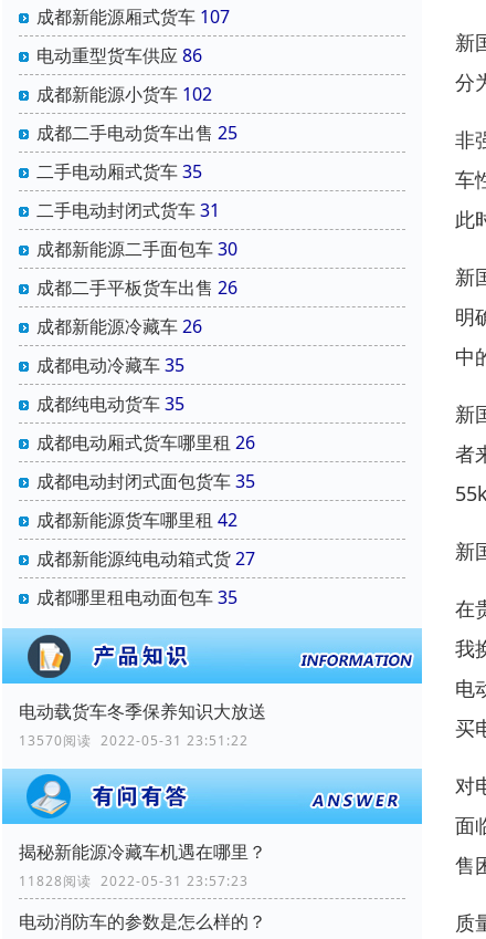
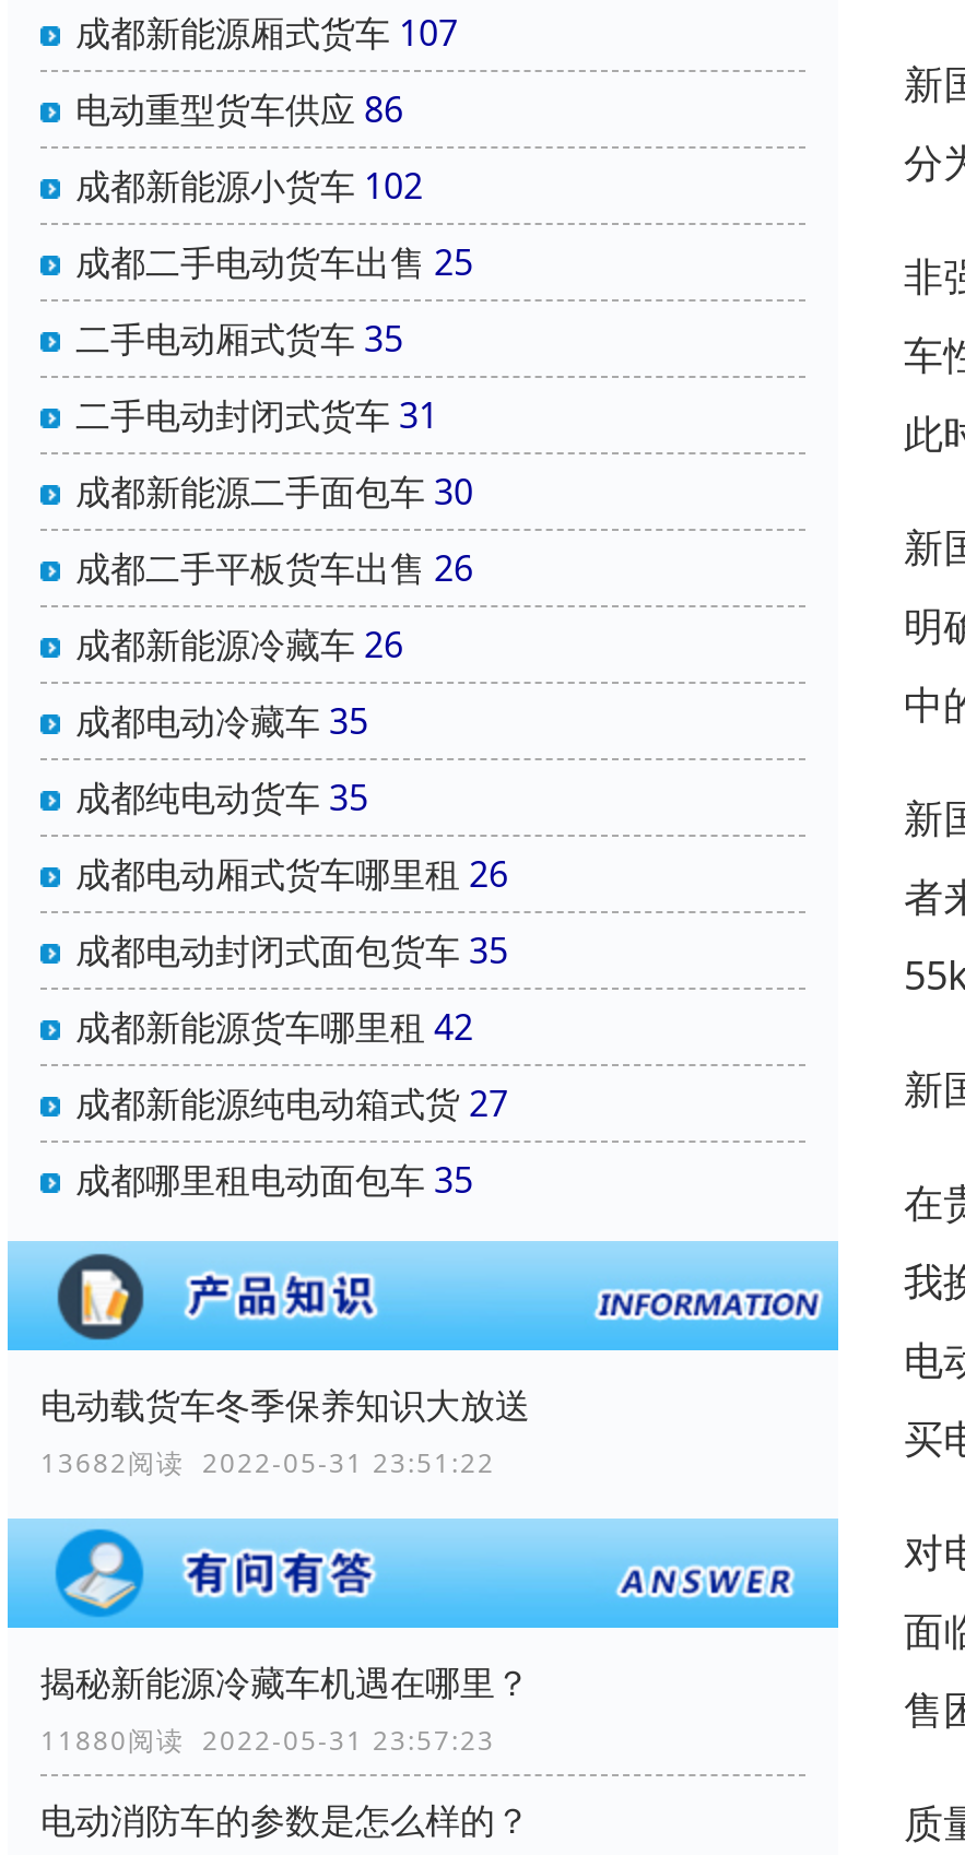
[19,731,249,750] 13570阅读 2022-05-31 23:51:22 -> [40,1445,495,1482] 13682阅读 2022-05-31 23:51:22
[19,872,249,891] 11828阅读 2022-05-31 23:57:23 -> [40,1722,495,1759] 11880阅读 2022-05-31 23:57:23

